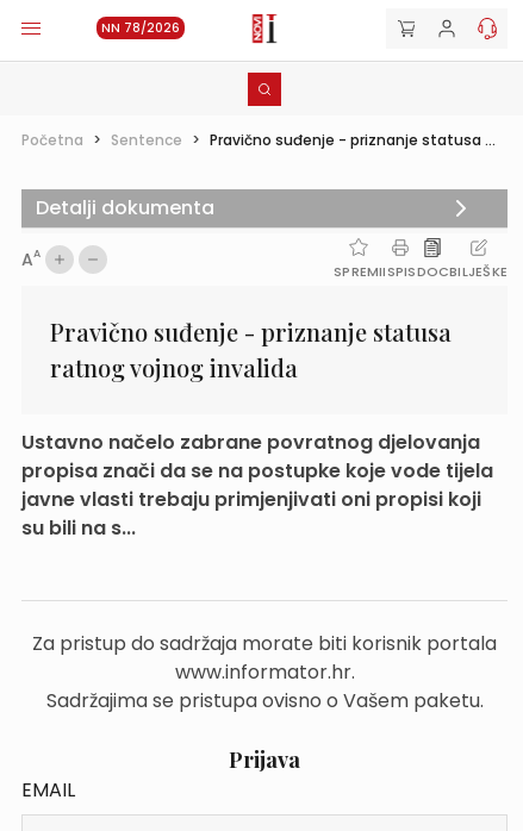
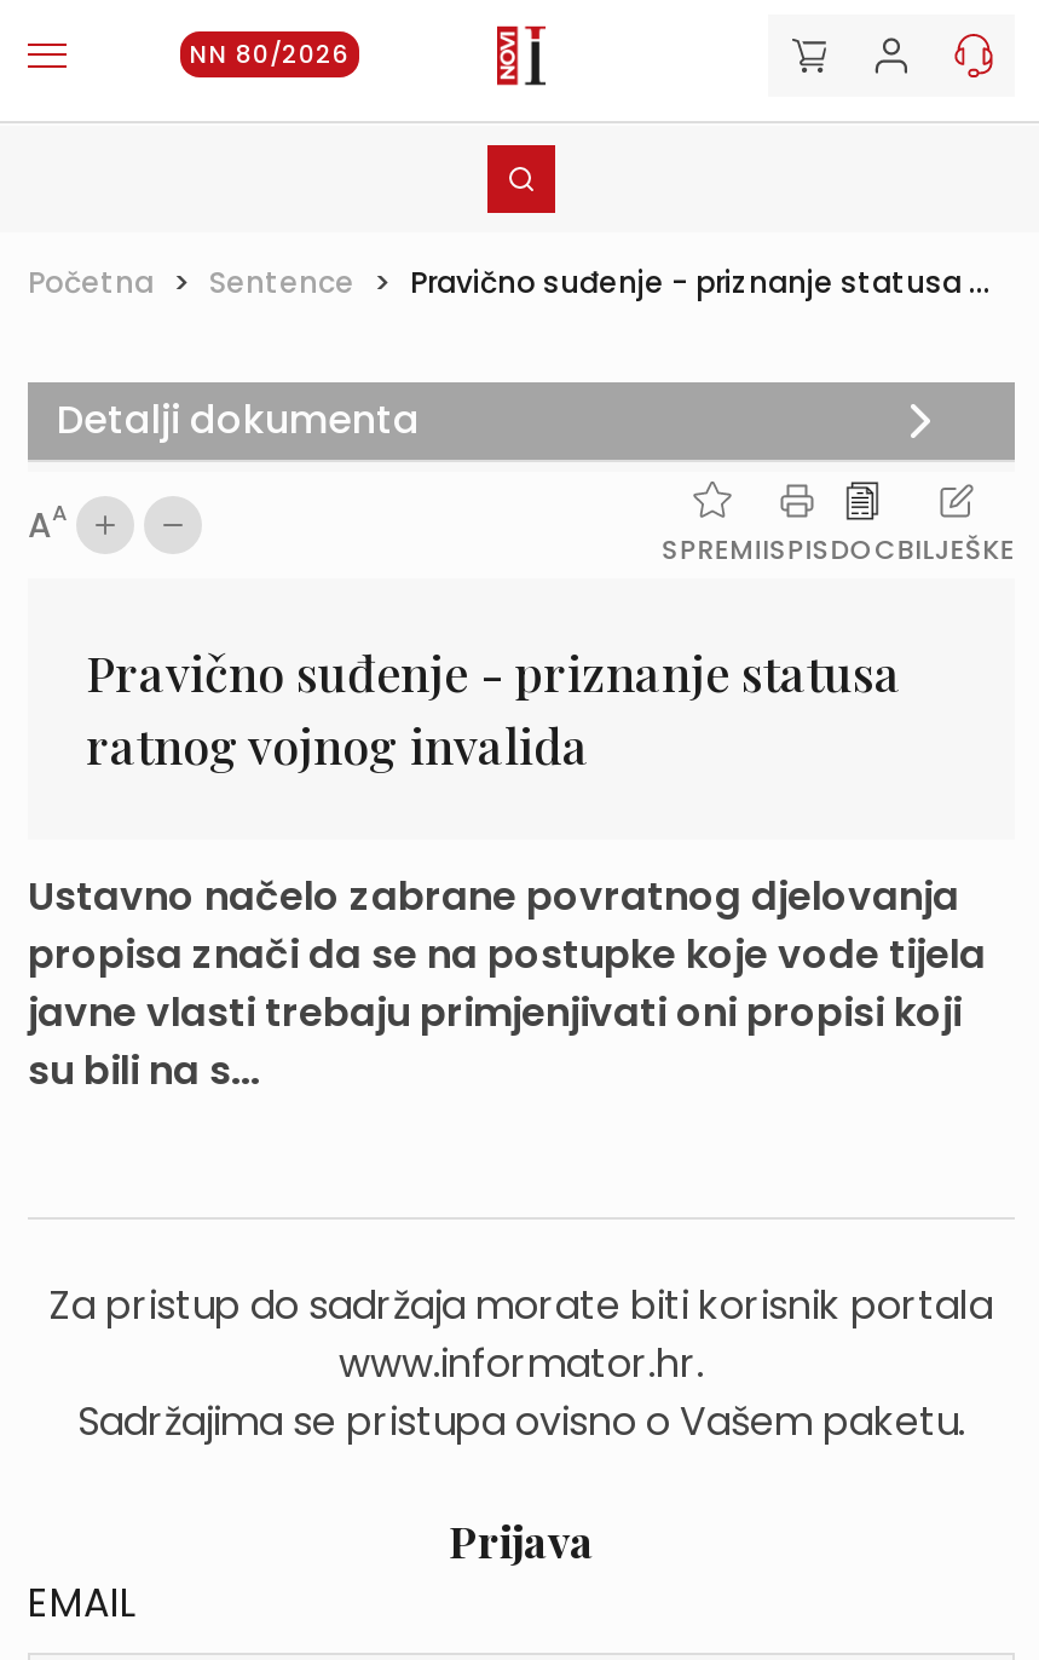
[101,19,180,37] NN 78/2026 -> [190,36,350,73] NN 80/2026

